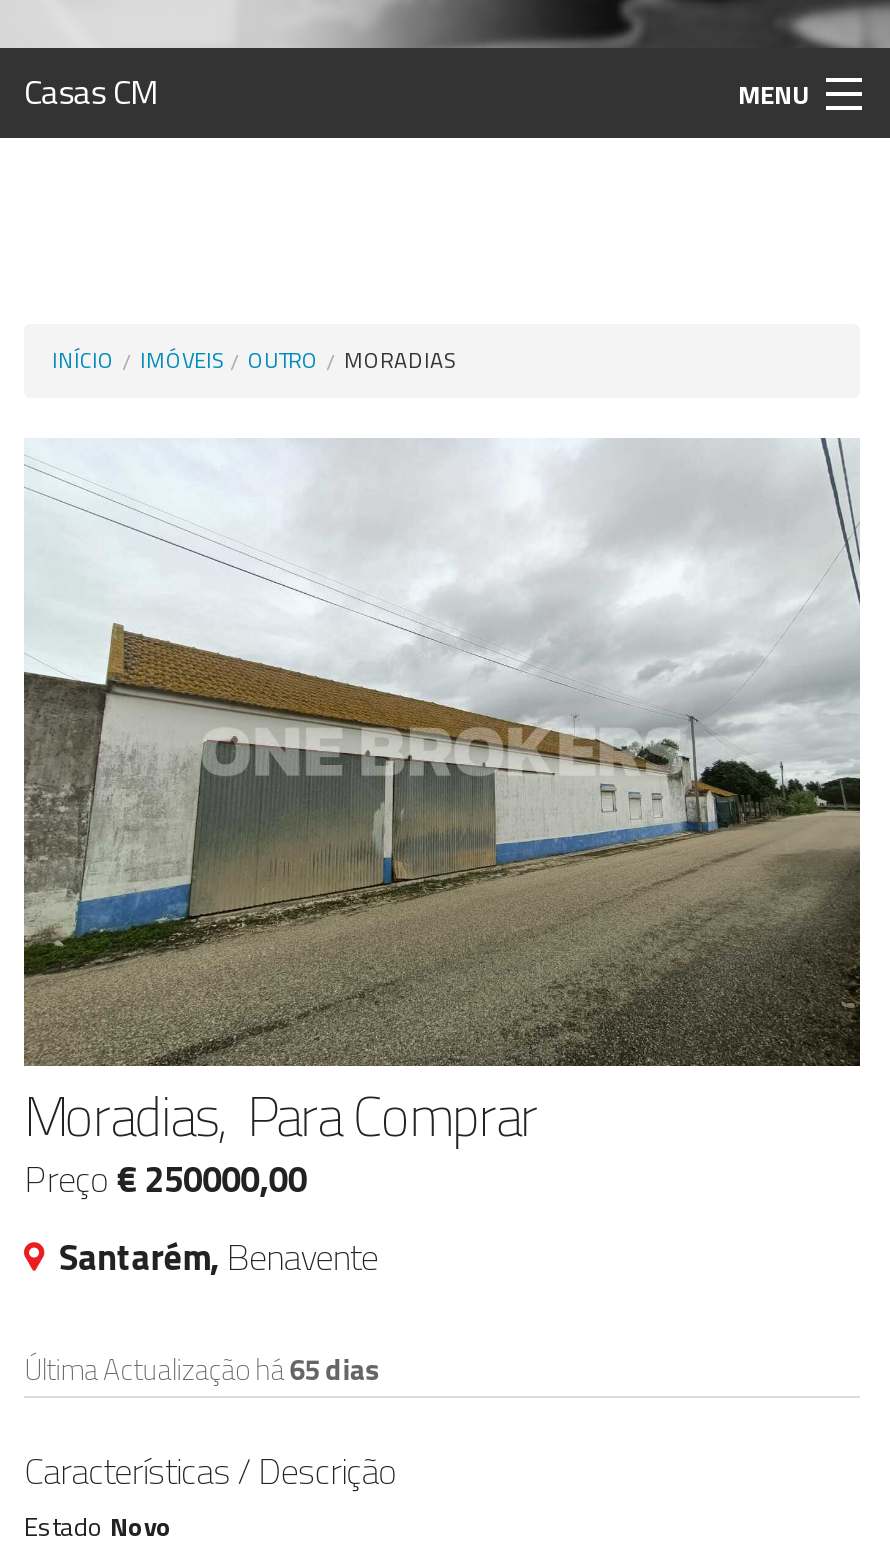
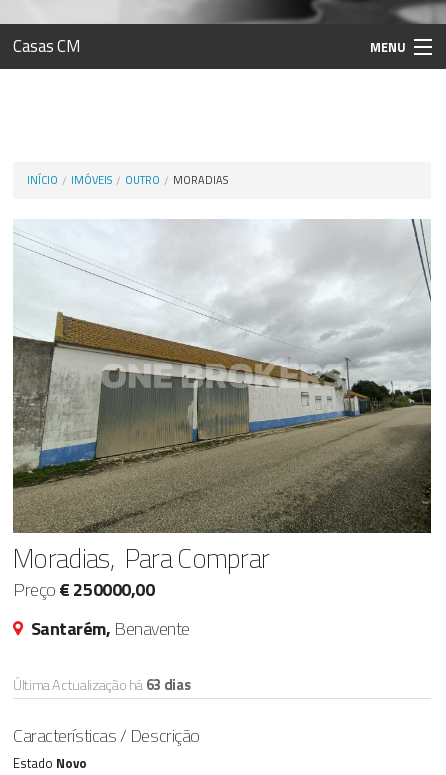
[24,1347,378,1391] Última Actualização há65 dias -> [13,674,190,696] Última Actualização há63 dias

